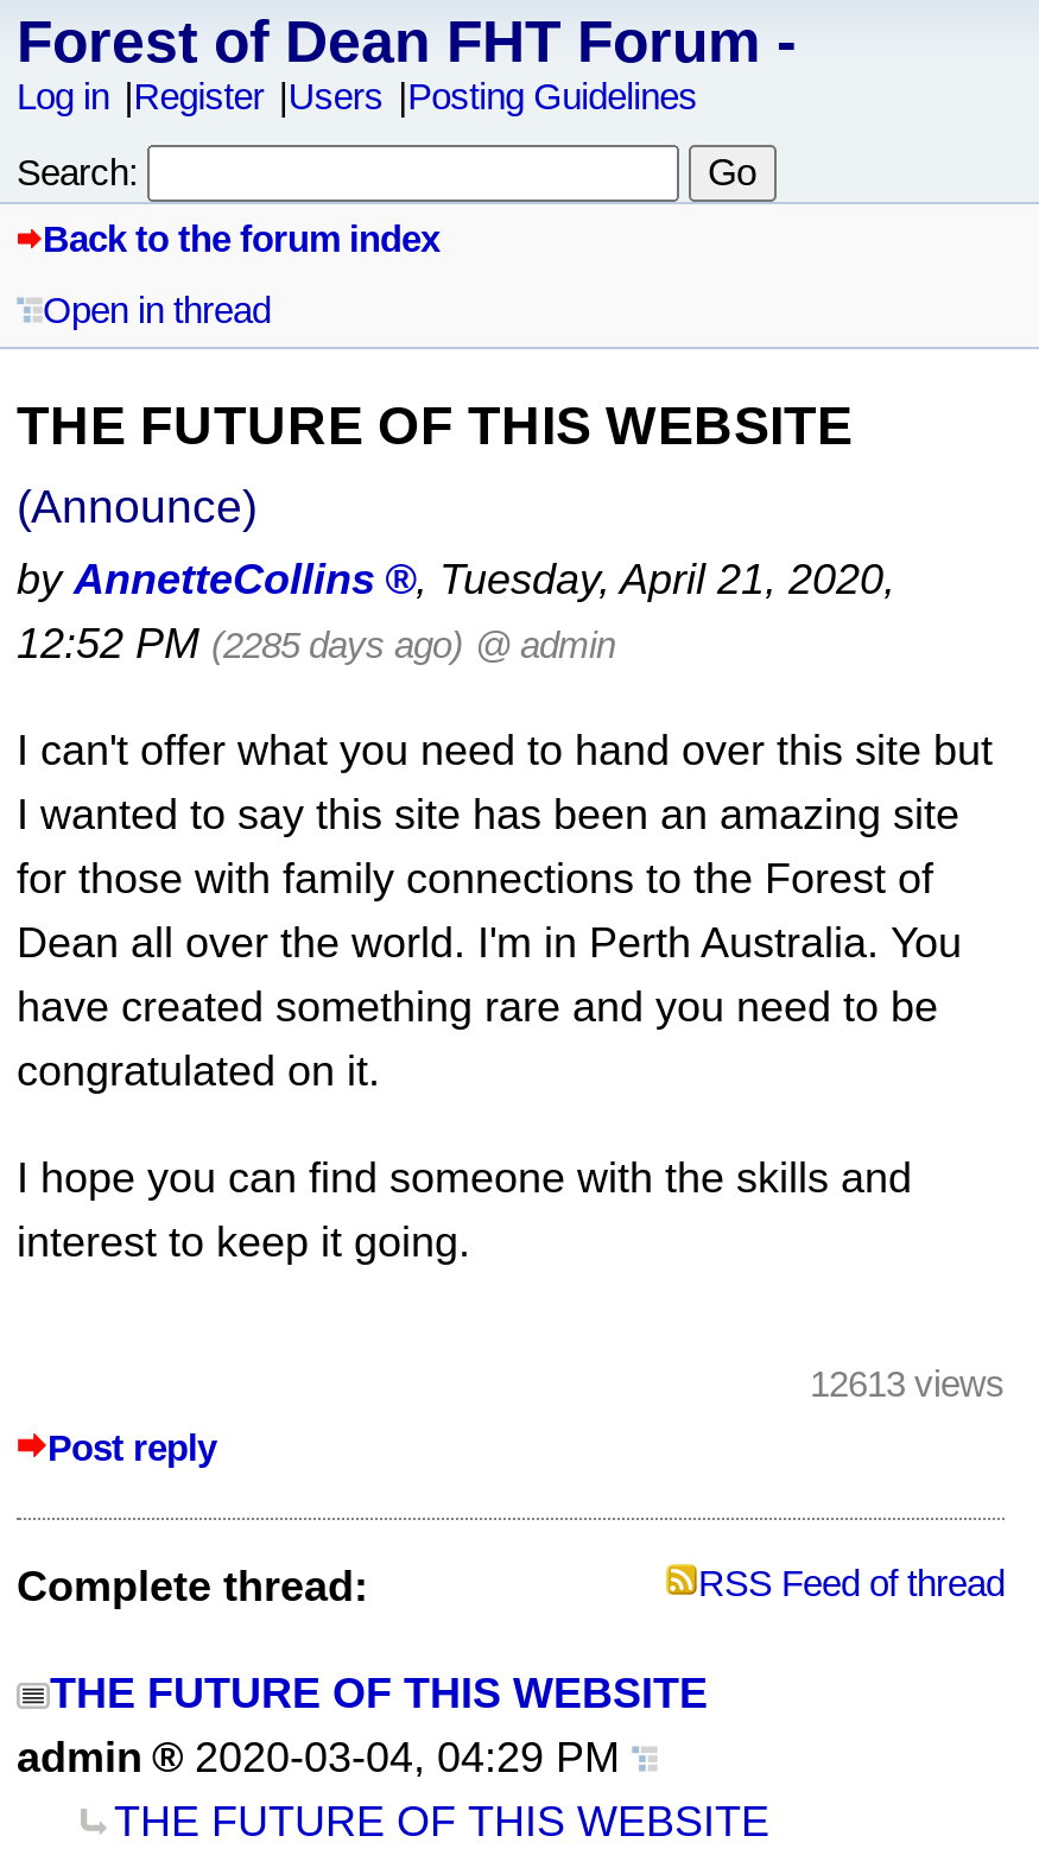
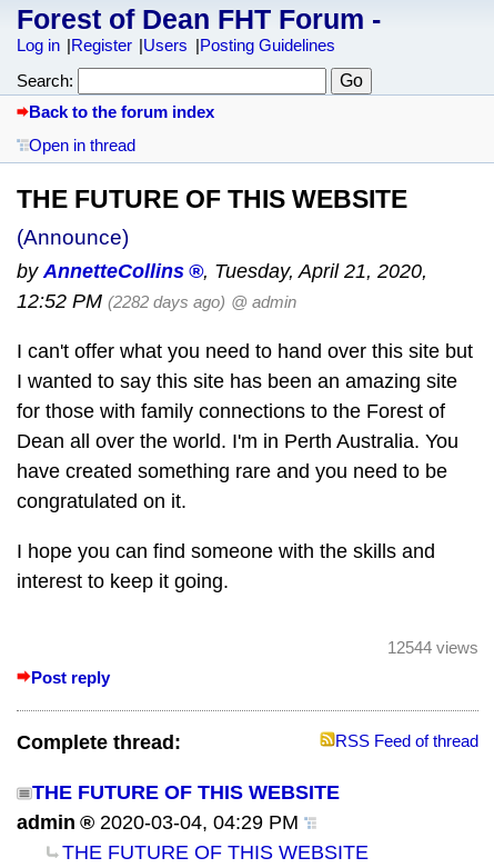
[17,620,615,668] 12:52 PM (2285 days ago) @ admin -> [17,290,296,313] 12:52 PM (2282 days ago) @ admin
[810,1363,1005,1403] 12613 views -> [387,638,478,657] 12544 views

